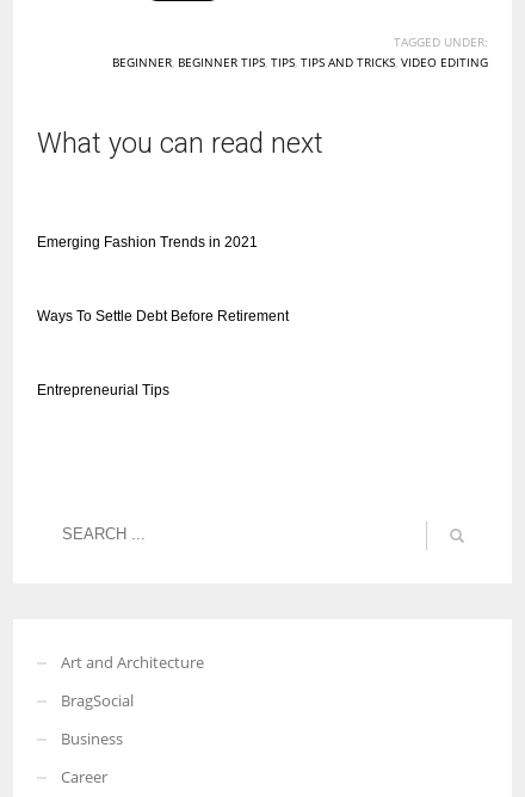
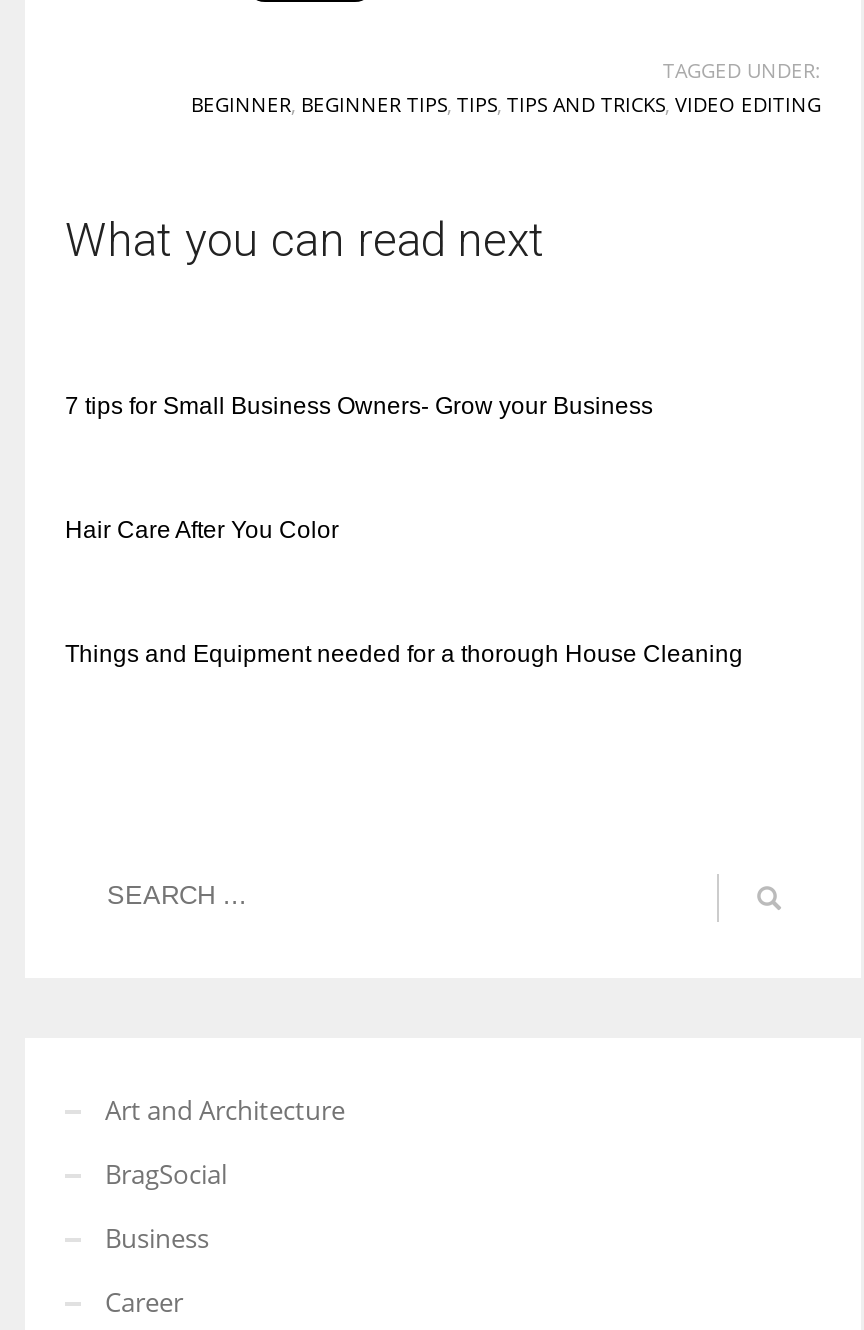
[37,233,258,250] Emerging Fashion Trends in 2021 -> [65,391,653,419] 7 tips for Small Business Owners- Grow your Business
[37,307,289,324] Ways To Settle Debt Before Retirement -> [65,515,339,543] Hair Care After You Color
[37,381,169,398] Entrepreneurial Tips -> [65,639,749,667] Things and Equipment needed for a thorough House Cleaning

